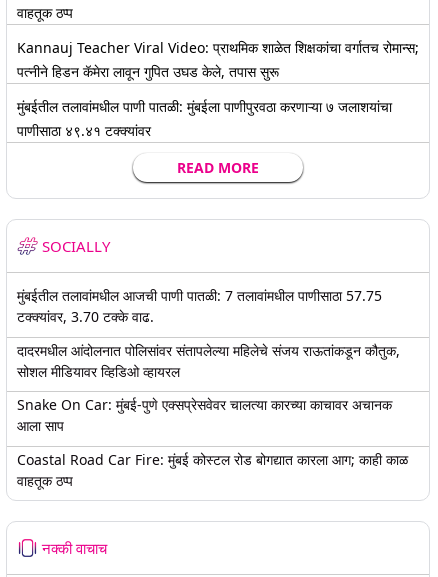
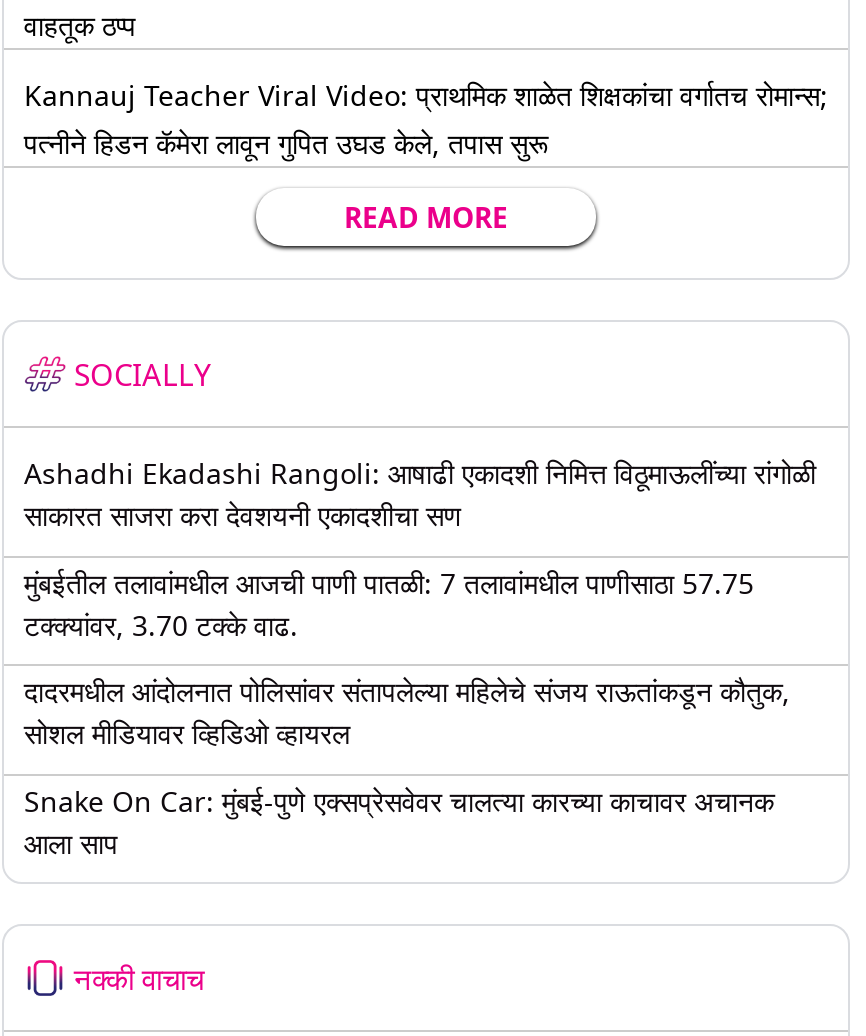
[17,97,392,140] मुंबईतील तलावांमधील पाणी पातळी: मुंबईला पाणीपुरवठा करणाऱ्या ७ जलाशयांचा | पाणीसाठा ४९.४१ टक्क्यांवर -> none
none -> [24,454,816,534] Ashadhi Ekadashi Rangoli: आषाढी एकादशी निमित्त विठूमाऊलींच्या रांगोळी | साकारत साजरा करा देवशयनी एकादशीचा सण
[17,449,408,489] Coastal Road Car Fire: मुंबई कोस्टल रोड बोगद्यात कारला आग; काही काळ | वाहतूक ठप्प -> none

